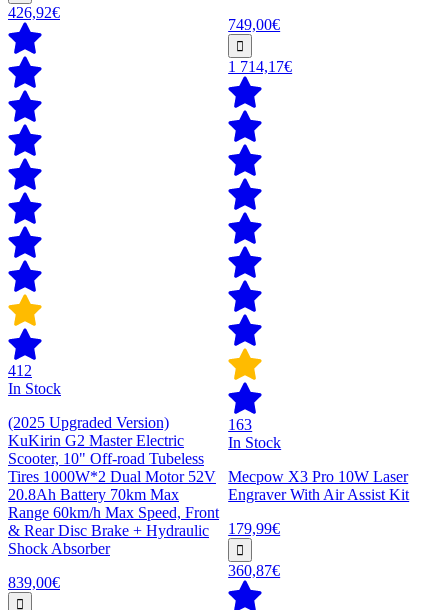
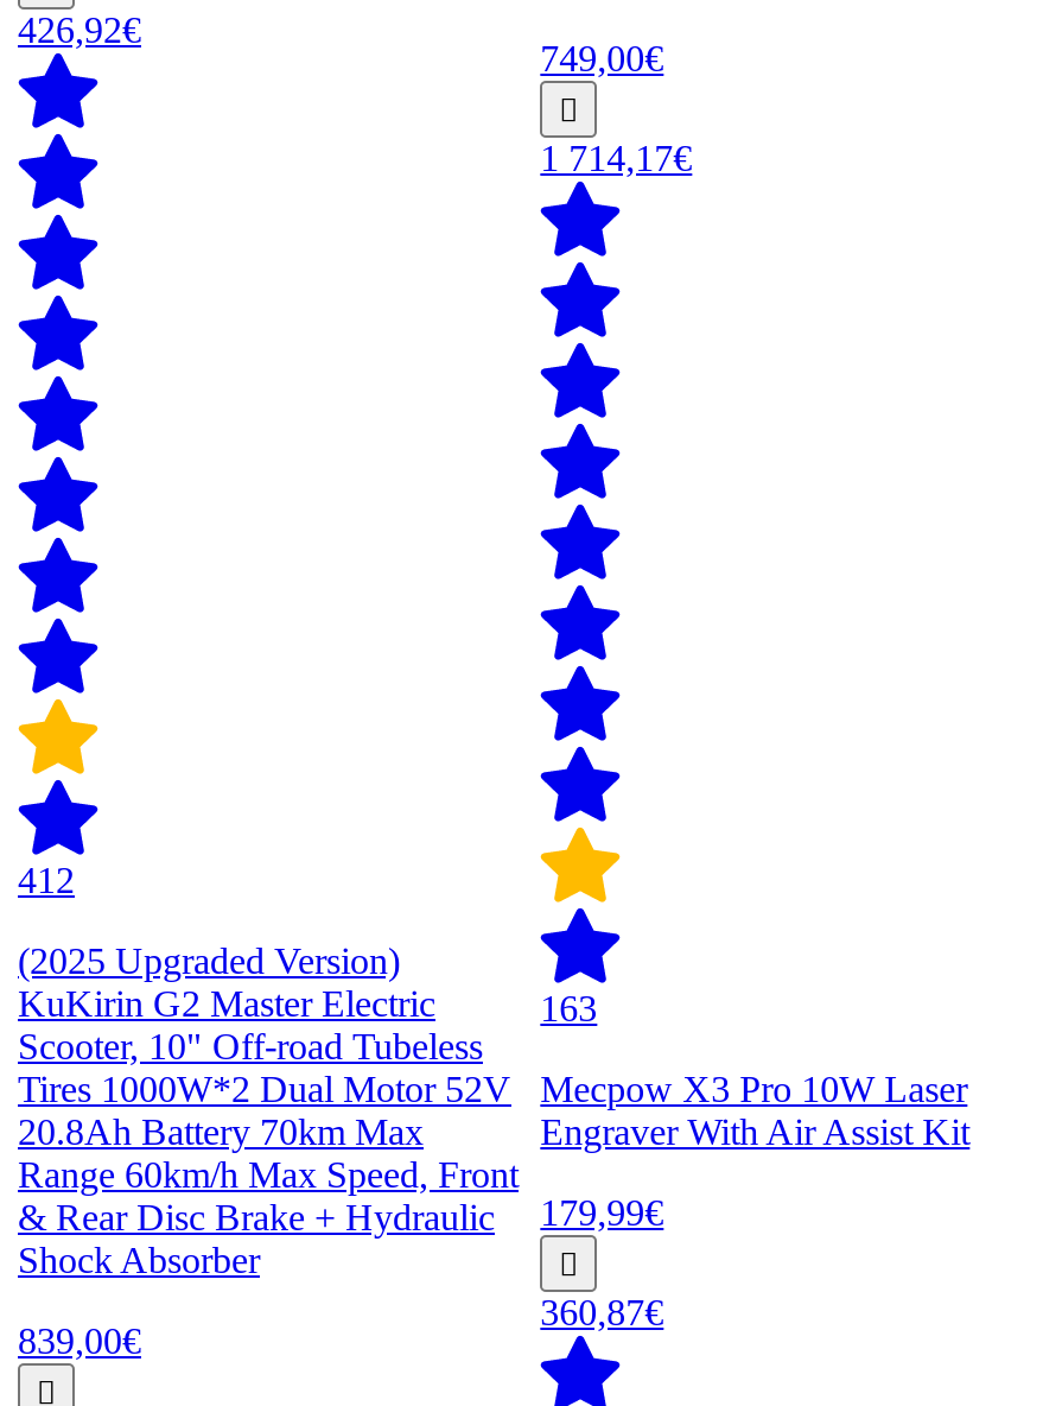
[8,380,61,397] In Stock -> none
[228,434,281,451] In Stock -> none

